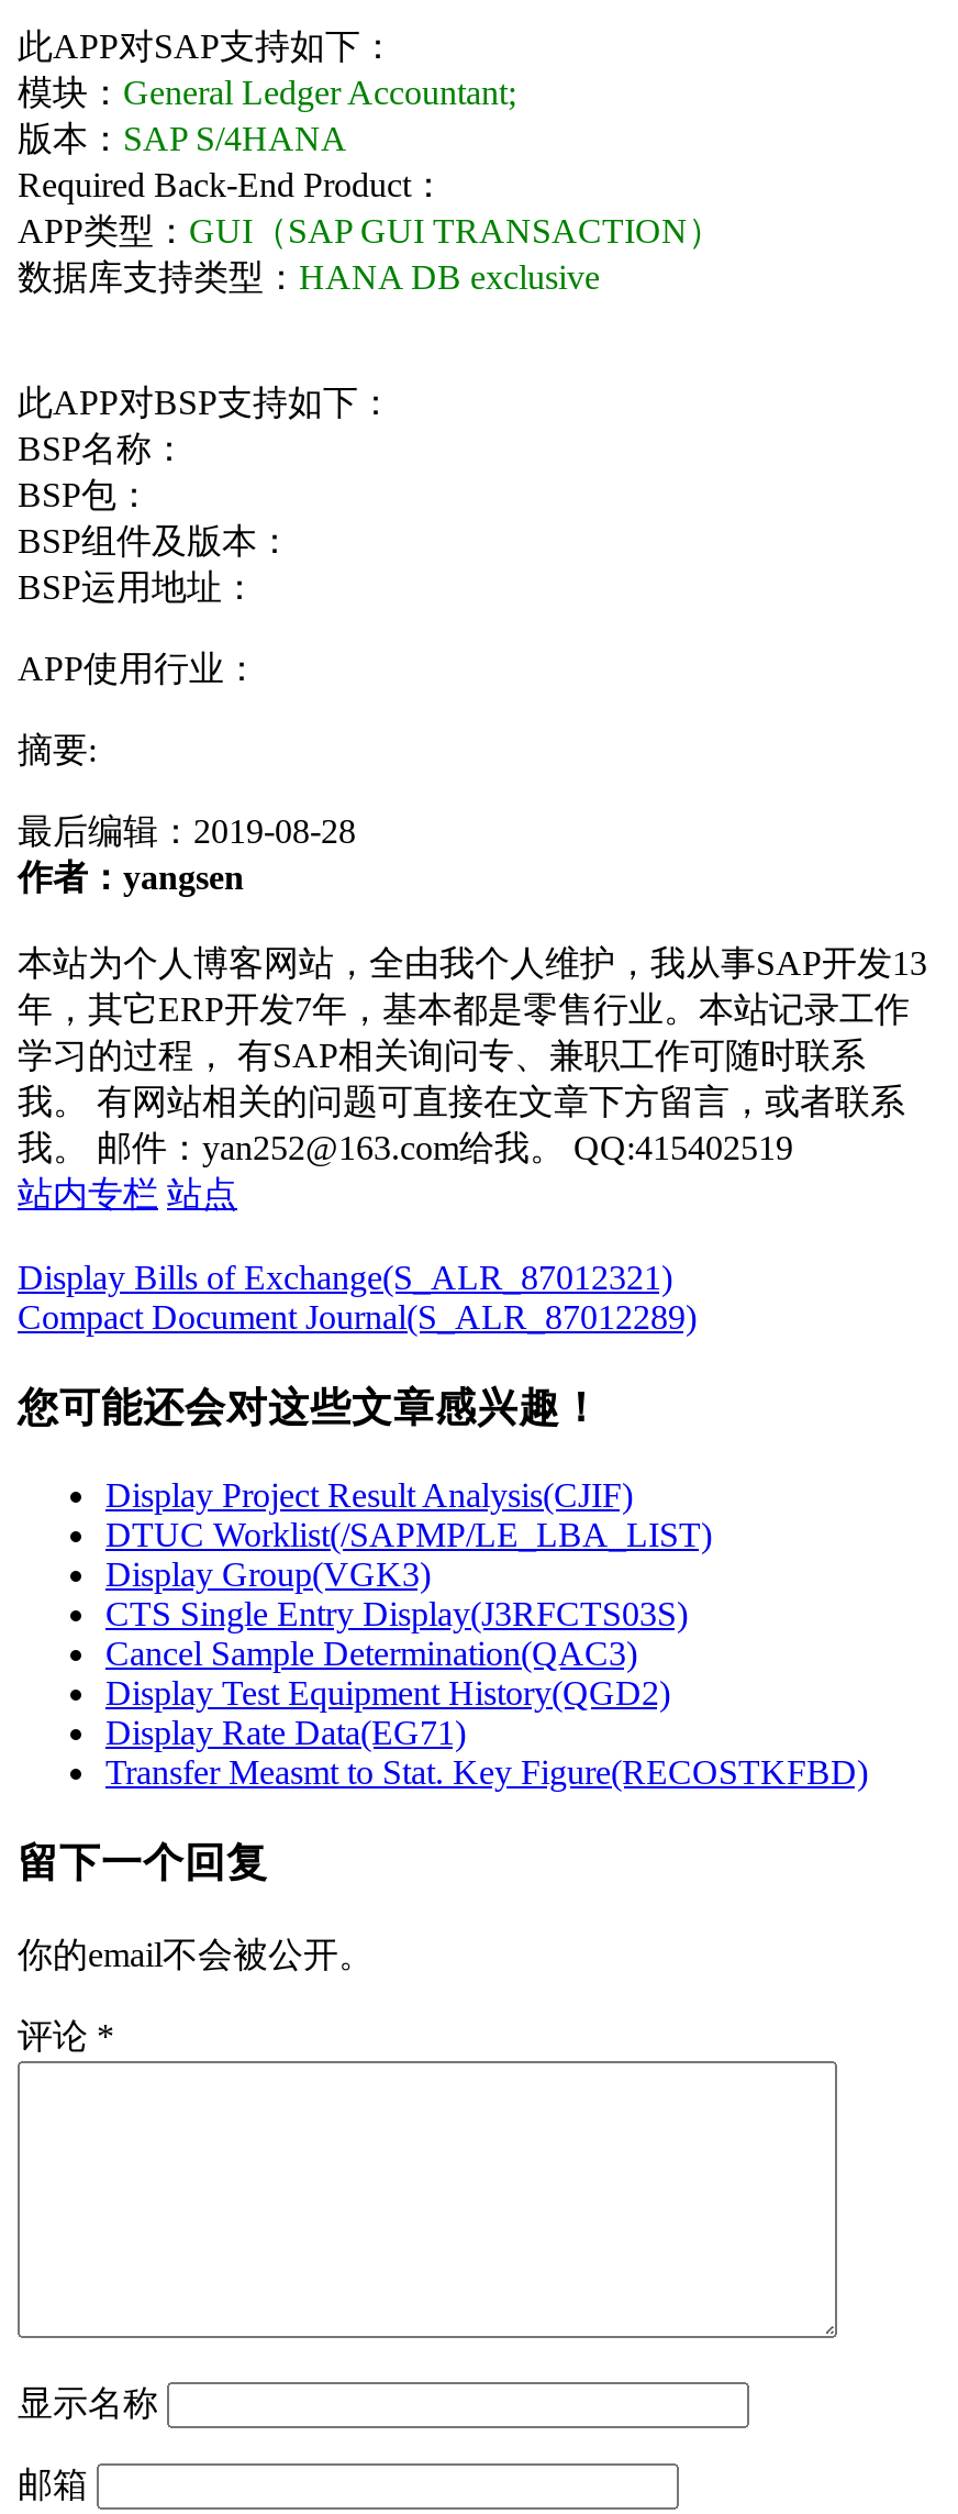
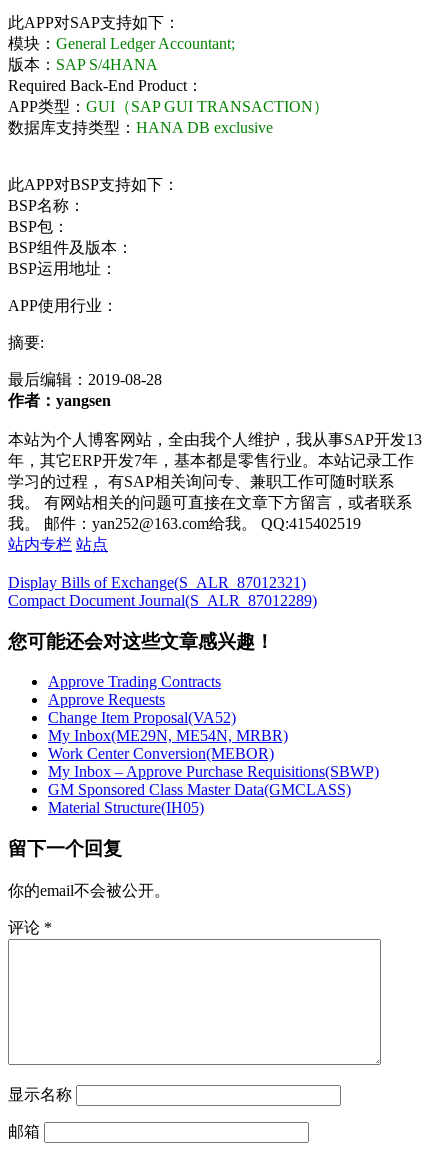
[105,1477,868,1791] Display Project Result Analysis(CJIF) | DTUC Worklist(/SAPMP/LE_LBA_LIST) | Display Group(VGK3) | CTS Single Entry Display(J3RFCTS03S) | Cancel Sample Determination(QAC3) | Display Test Equipment History(QGD2) | Display Rate Data(EG71) | Transfer Measmt to Stat. Key Figure(RECOSTKFBD) -> [48,673,379,816] Approve Trading Contracts | Approve Requests | Change Item Proposal(VA52) | My Inbox(ME29N, ME54N, MRBR) | Work Center Conversion(MEBOR) | My Inbox – Approve Purchase Requisitions(SBWP) | GM Sponsored Class Master Data(GMCLASS) | Material Structure(IH05)

